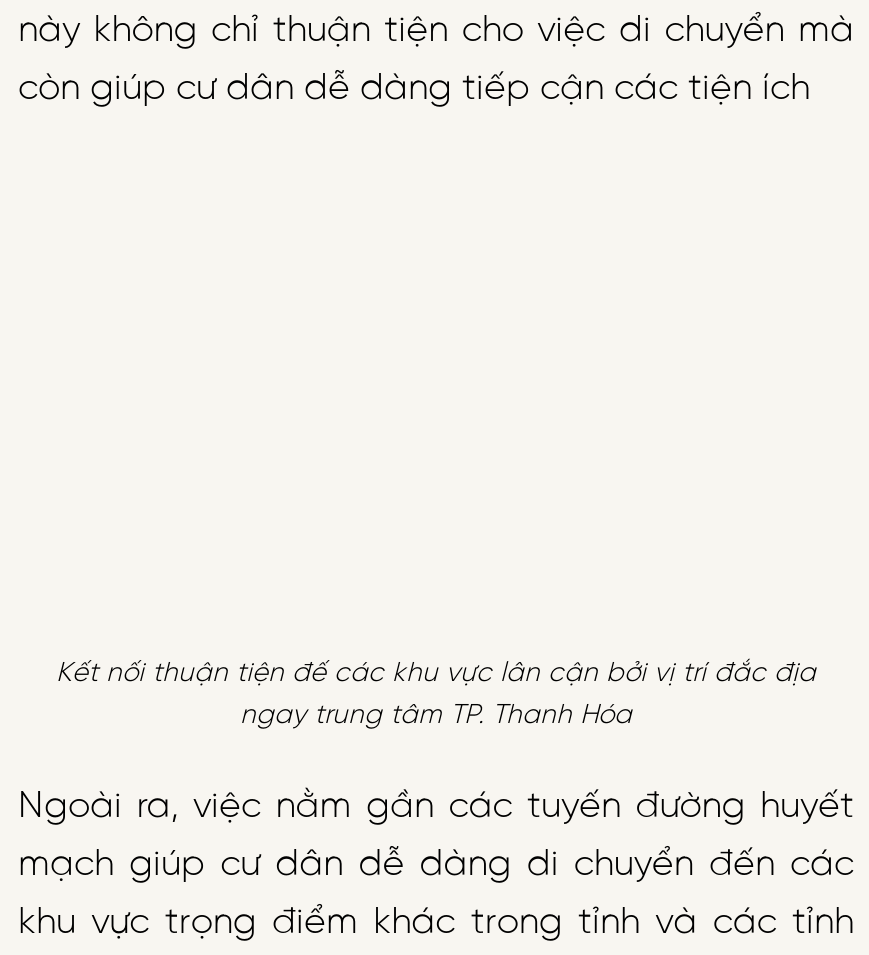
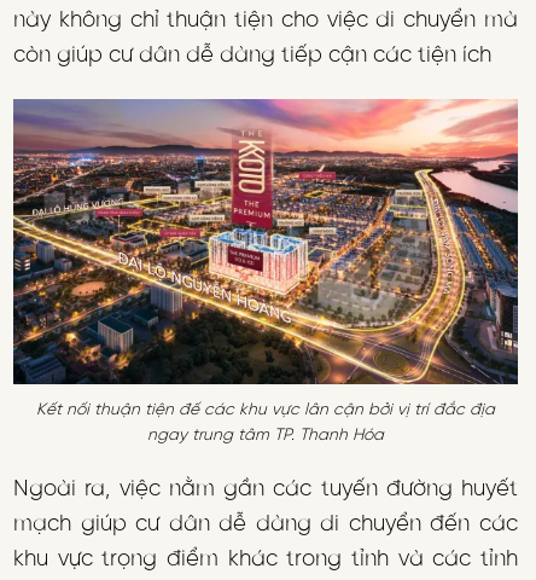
none -> [12,98,519,385] [image]

